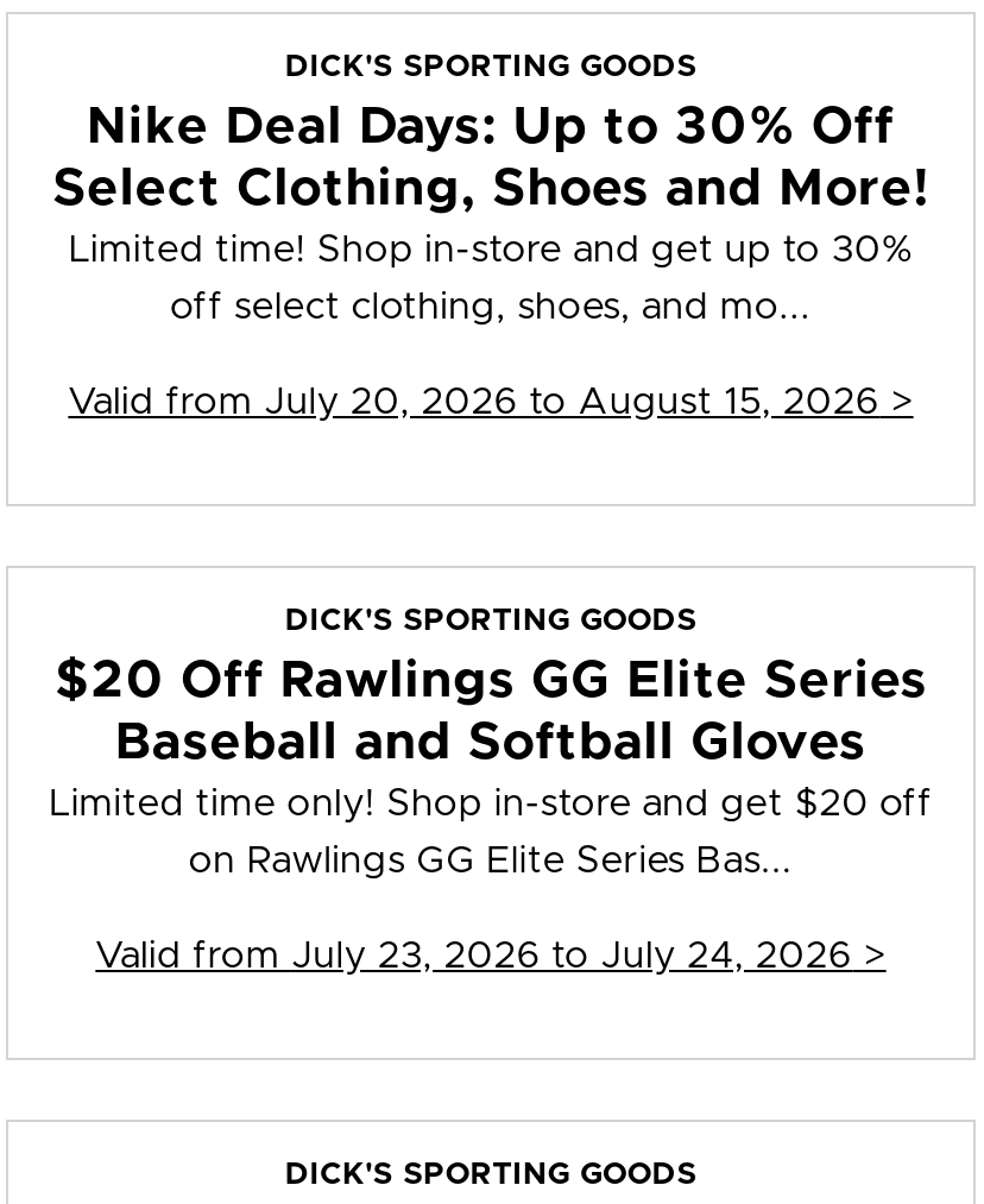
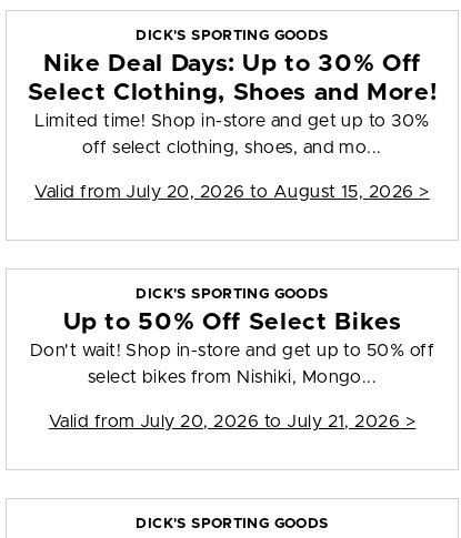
[49,657,933,823] $20 Off Rawlings GG Elite Series | Baseball and Softball Gloves | Limited time only! Shop in-store and get $20 off -> [30,311,435,360] Up to 50% Off Select Bikes | Don't wait! Shop in-store and get up to 50% off
[188,842,793,880] on Rawlings GG Elite Series Bas... -> [87,369,377,386] select bikes from Nishiki, Mongo...
[96,937,886,975] Valid from July 23, 2026 to July 24, 2026 > -> [49,413,416,431] Valid from July 20, 2026 to July 21, 2026 >

